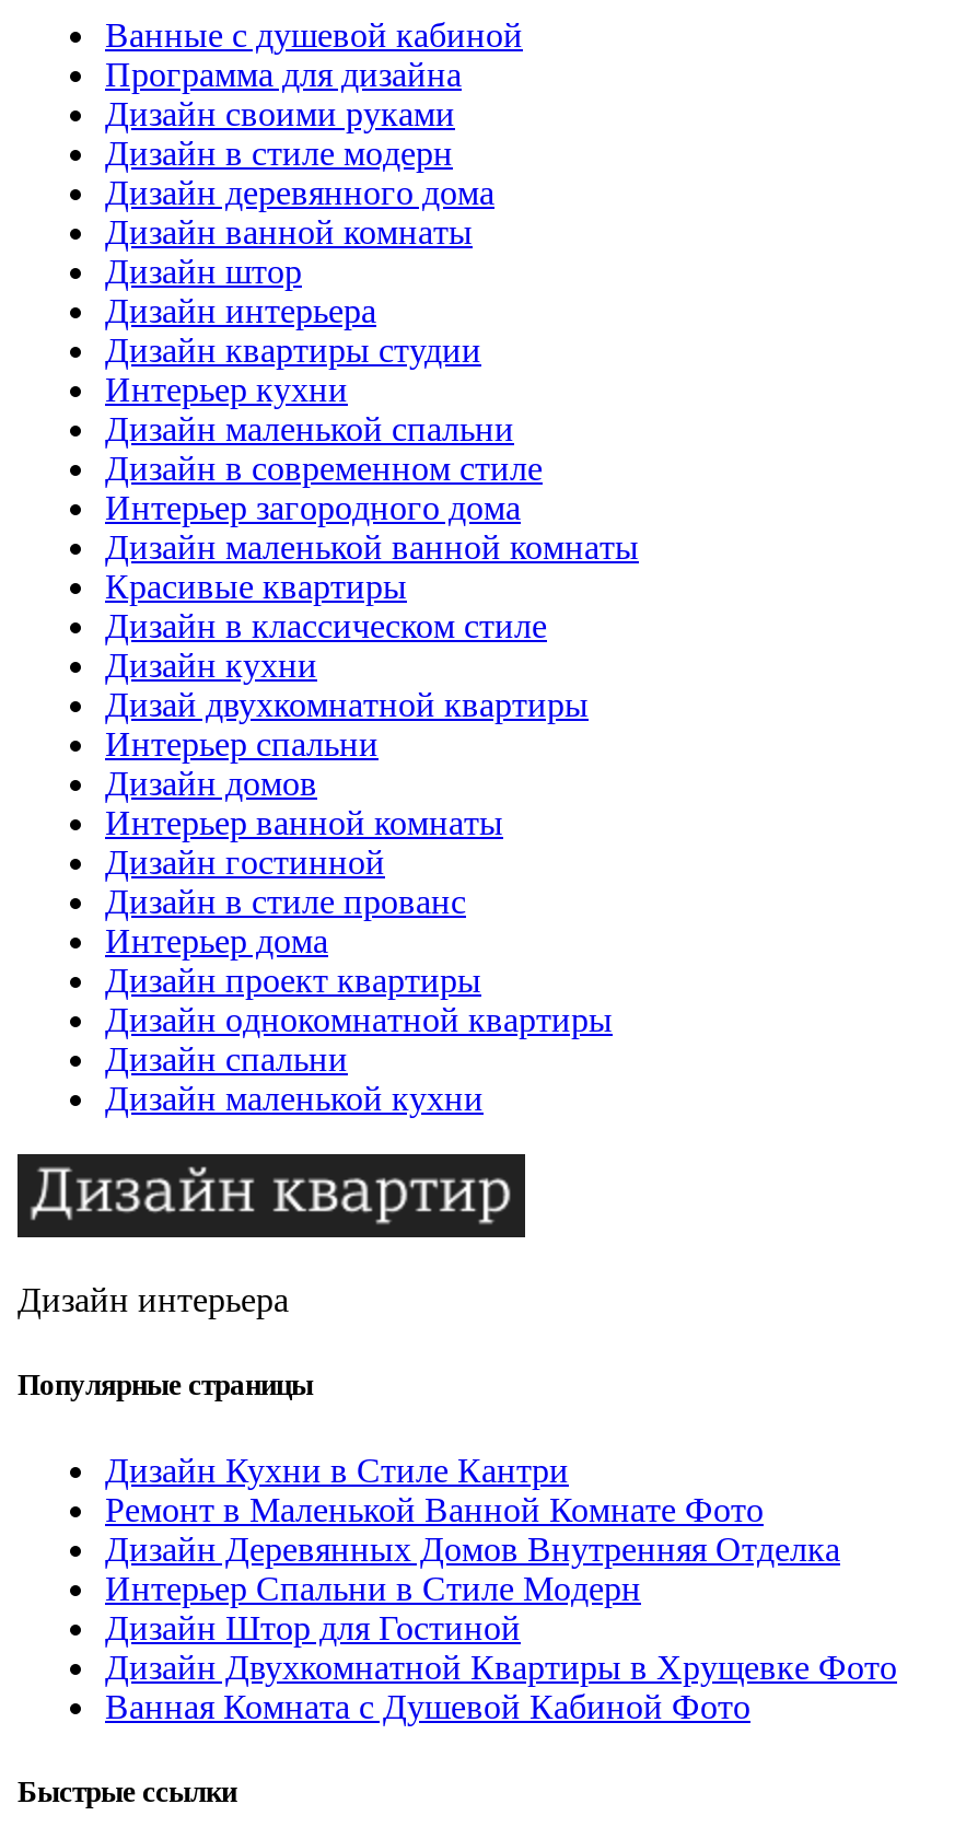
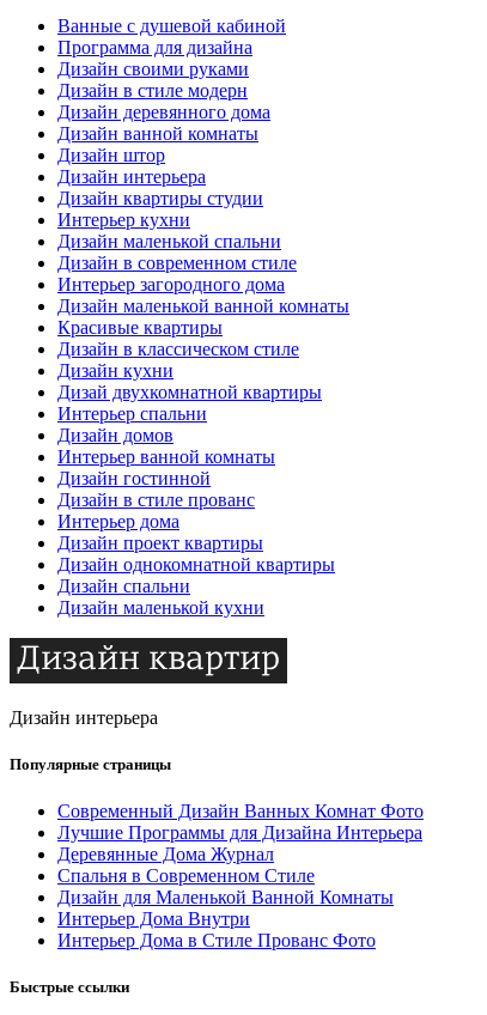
[105,1452,897,1726] Дизайн Кухни в Стиле Кантри | Ремонт в Маленькой Ванной Комнате Фото | Дизайн Деревянных Домов Внутренняя Отделка | Интерьер Спальни в Стиле Модерн | Дизайн Штор для Гостиной | Дизайн Двухкомнатной Квартиры в Хрущевке Фото | Ванная Комната с Душевой Кабиной Фото -> [57,801,424,951] Современный Дизайн Ванных Комнат Фото | Лучшие Программы для Дизайна Интерьера | Деревянные Дома Журнал | Спальня в Современном Стиле | Дизайн для Маленькой Ванной Комнаты | Интерьер Дома Внутри | Интерьер Дома в Стиле Прованс Фото

